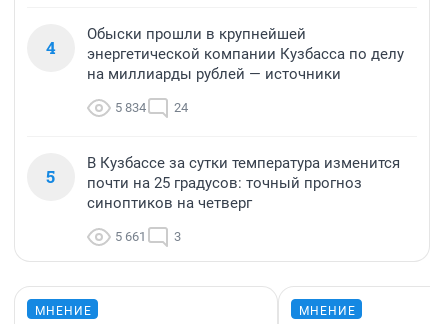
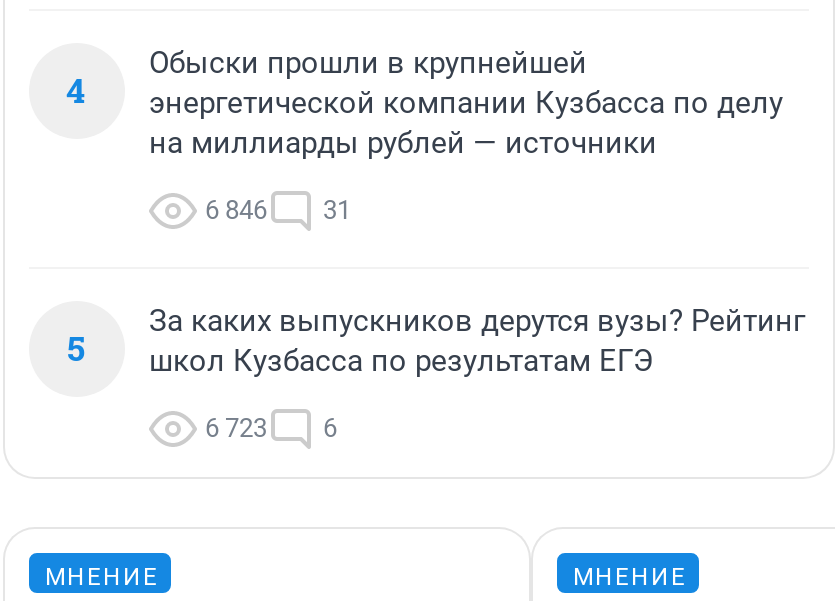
[115,100,146,115] 5 834 -> [205,195,267,225] 6 846
[174,100,188,115] 24 -> [323,195,351,225] 31
[87,154,400,212] В Кузбассе за сутки температура изменится | почти на 25 градусов: точный прогноз | синоптиков на четверг -> [149,303,805,379] За каких выпускников дерутся вузы? Рейтинг | школ Кузбасса по результатам ЕГЭ
[115,229,181,244] 5 661 | 3 -> [205,413,337,443] 6 723 | 6

